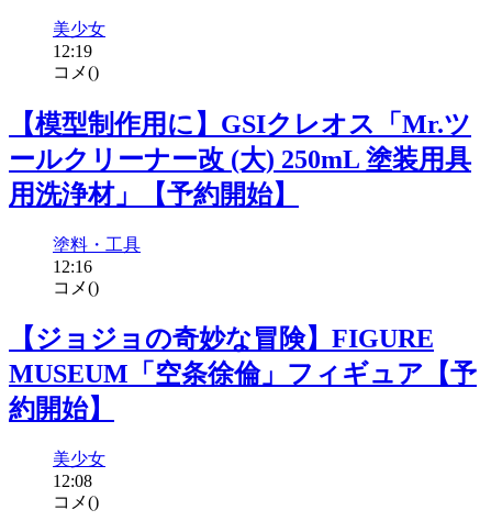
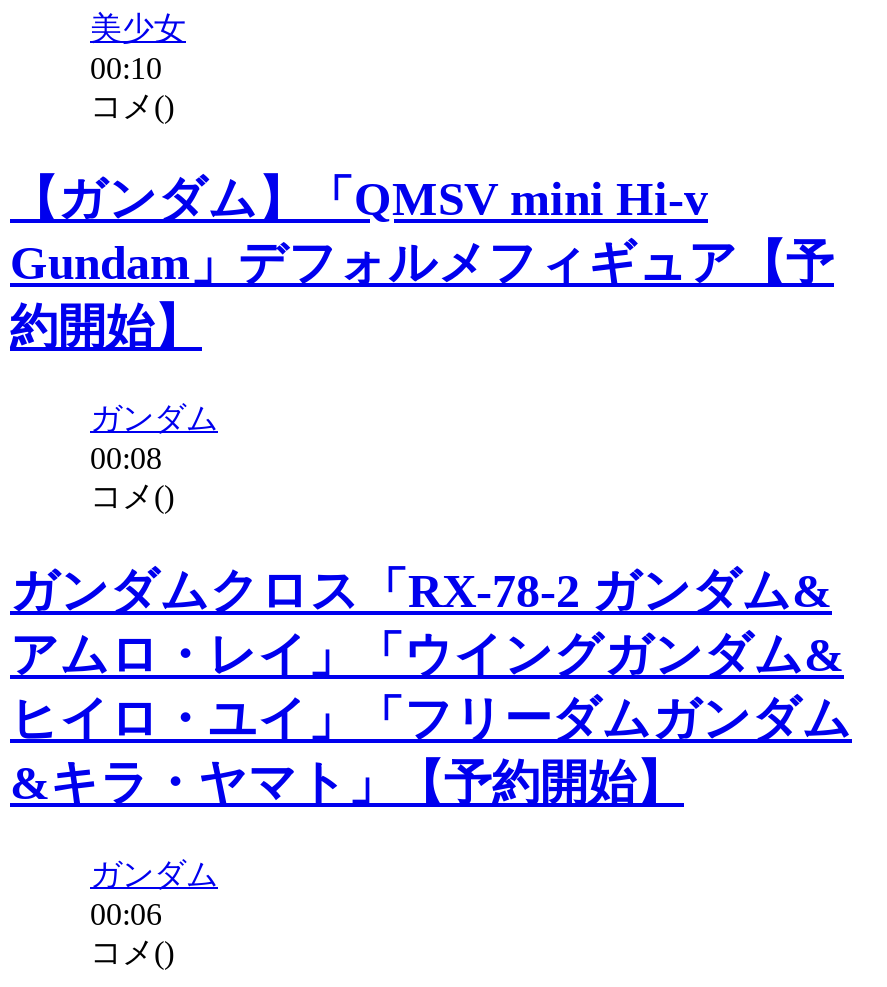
[53,41,92,60] 12:19 -> [90,50,162,84] 00:10
[9,109,471,208] 【模型制作用に】GSIクレオス「Mr.ツ | ールクリーナー改 (大) 250mL 塗装用具 | 用洗浄材」【予約開始】 -> [10,174,834,354] 【ガンダム】「QMSV mini Hi-v | Gundam」デフォルメフィギュア【予 | 約開始】
[53,235,141,275] 塗料・工具 | 12:16 -> [90,402,218,476] ガンダム | 00:08
[9,325,477,424] 【ジョジョの奇妙な冒険】FIGURE | MUSEUM「空条徐倫」フィギュア【予 | 約開始】 -> [10,566,852,810] ガンダムクロス「RX-78-2 ガンダム& | アムロ・レイ」「ウイングガンダム& | ヒイロ・ユイ」「フリーダムガンダム | &キラ・ヤマト」【予約開始】
[53,450,105,491] 美少女 | 12:08 -> [90,858,218,932] ガンダム | 00:06

